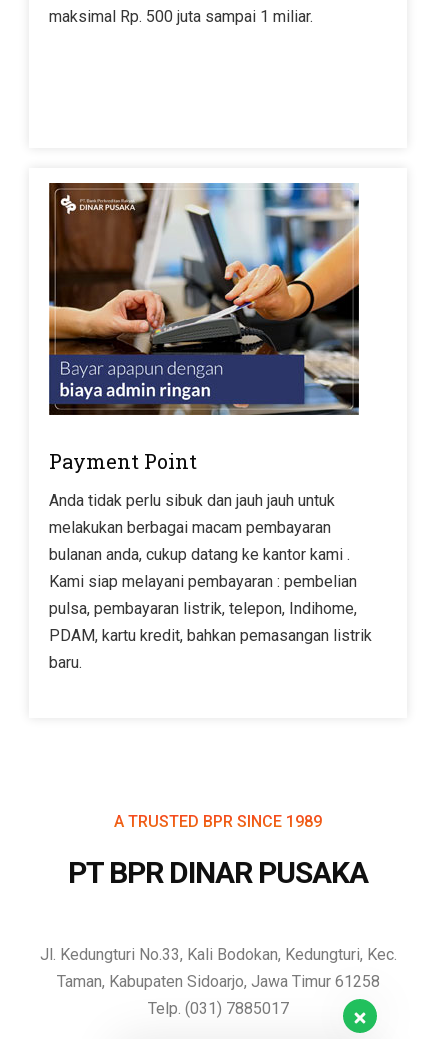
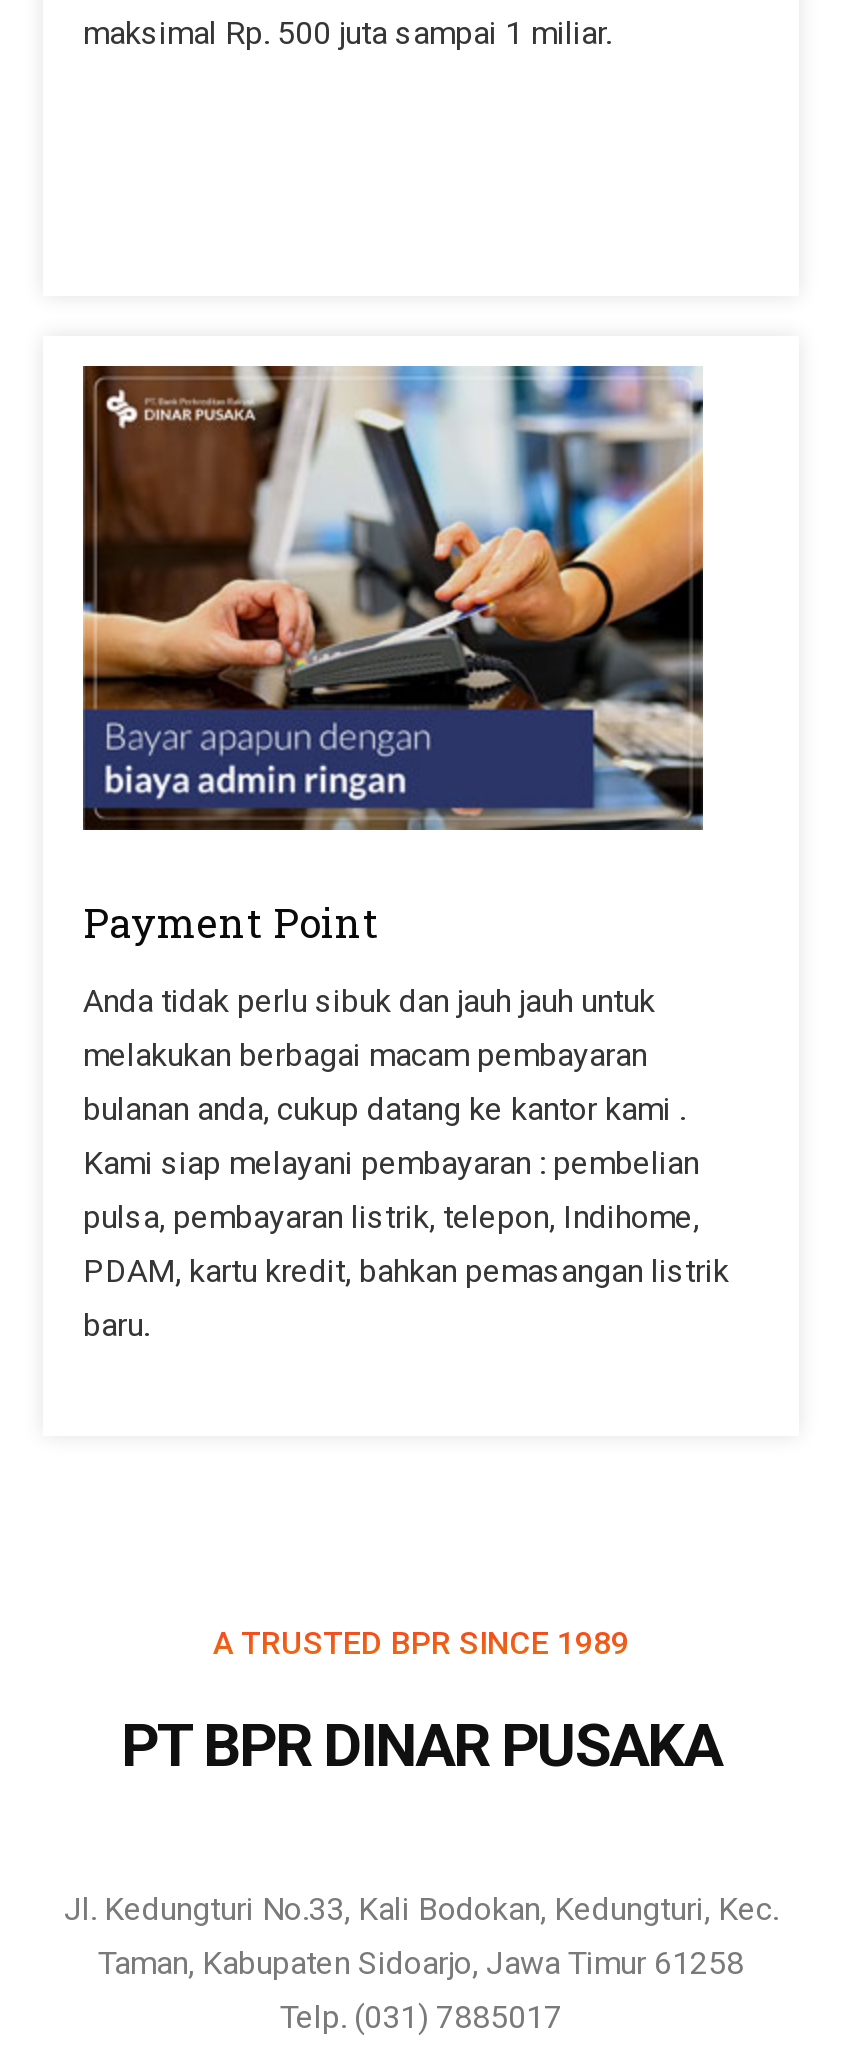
[342,998,378,1034] [image] -> none

